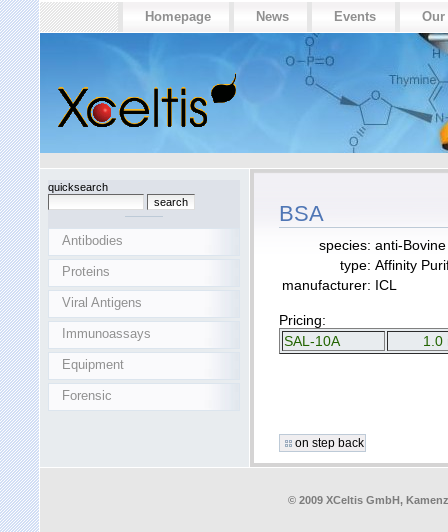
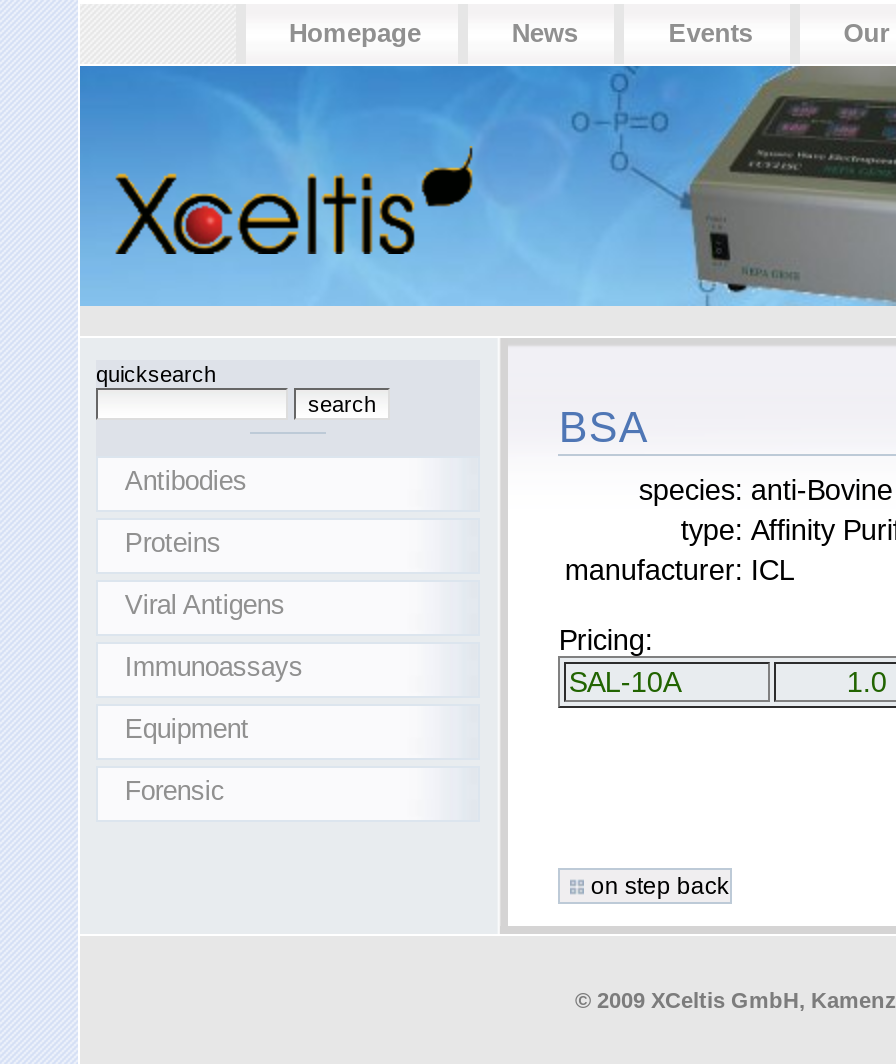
[345,32,445,151] [image] -> [688,64,890,302] [image]

